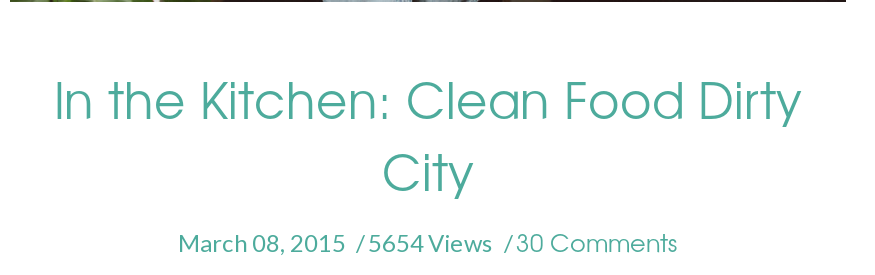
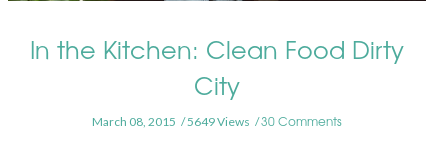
[178,224,678,260] March 08, 2015 5654 Views 30 Comments -> [92,112,342,130] March 08, 2015 5649 Views 30 Comments

